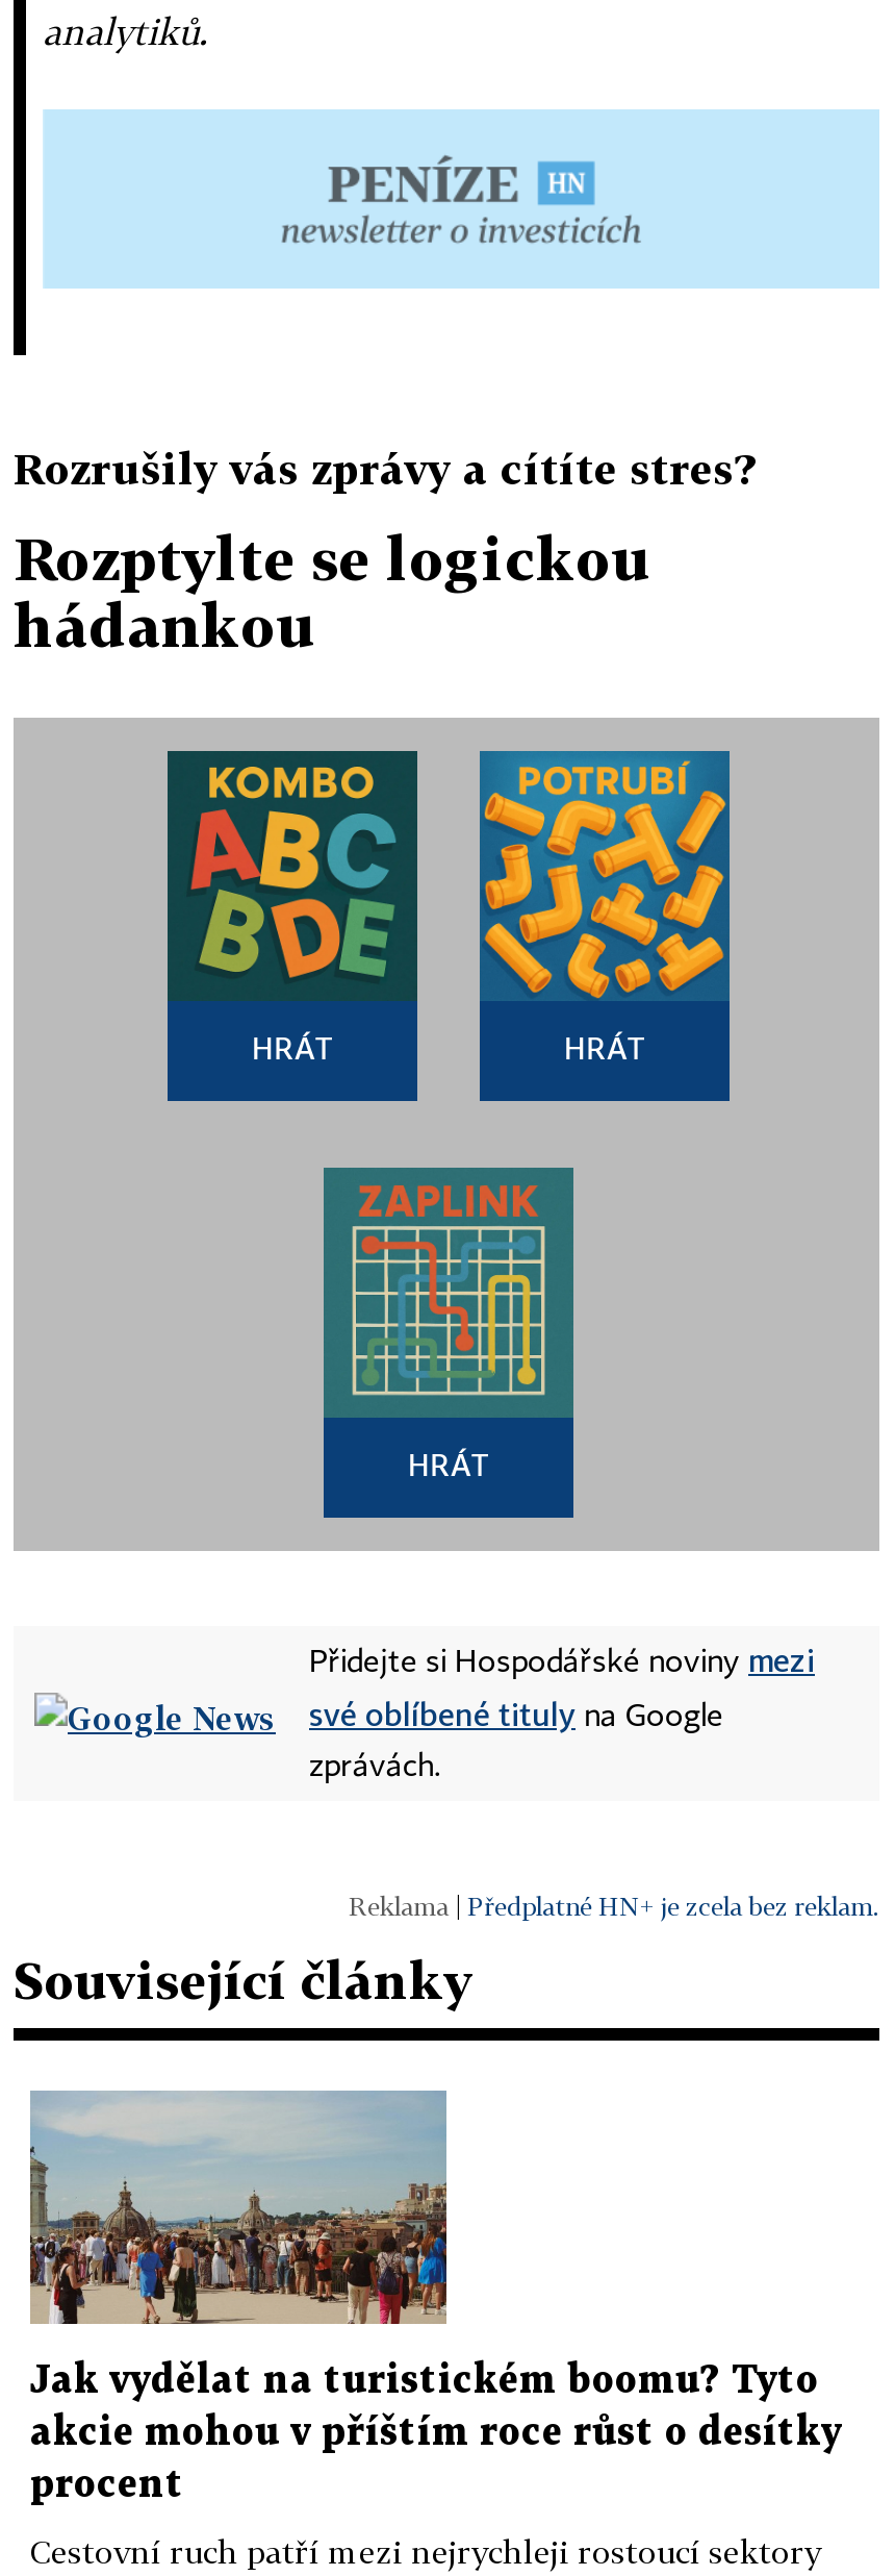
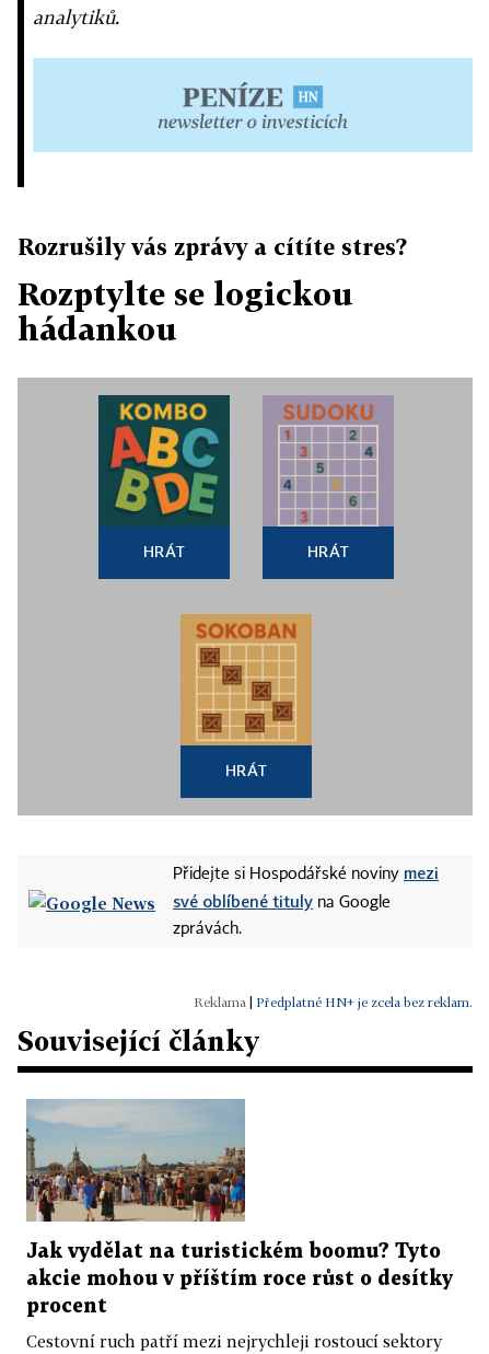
[480,751,730,1001] [image] -> [264,396,393,528] [image]
[322,1166,576,1418] [image] -> [181,614,312,747] [image]

